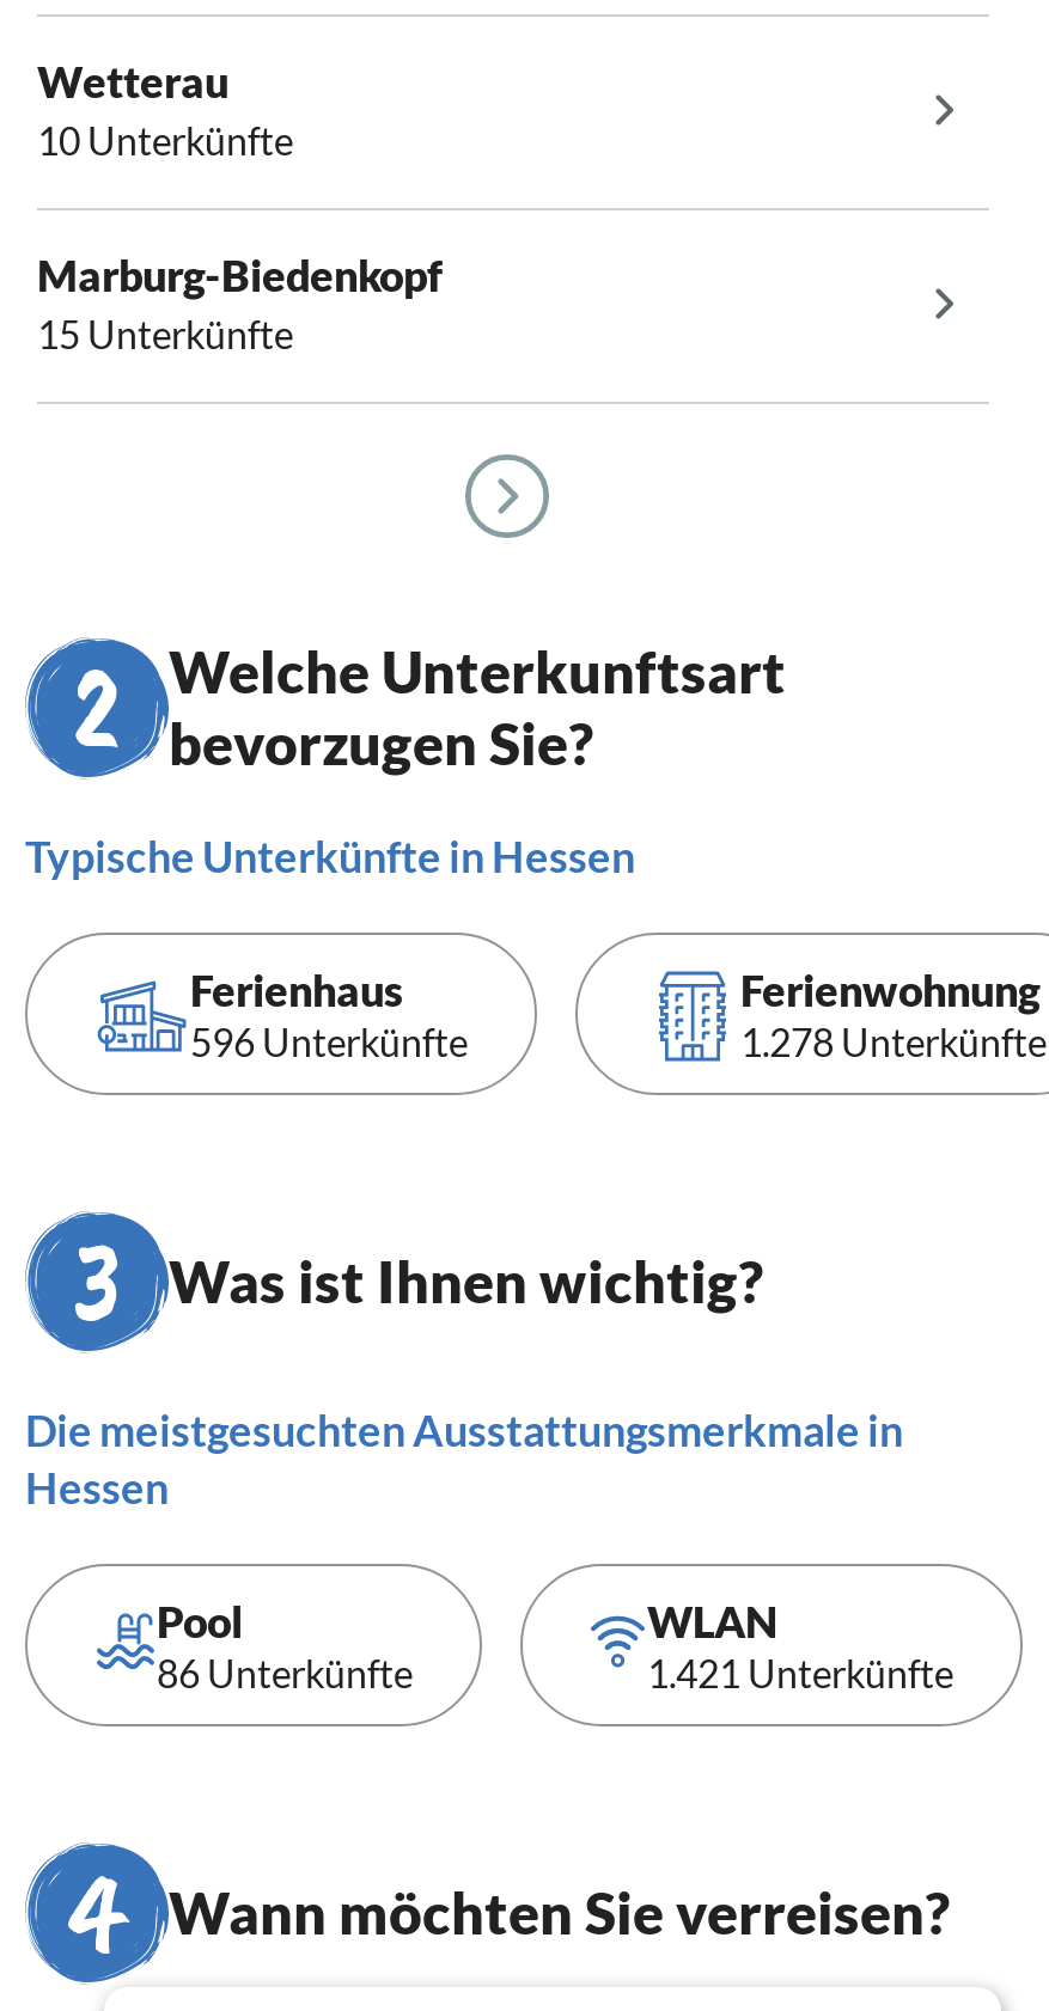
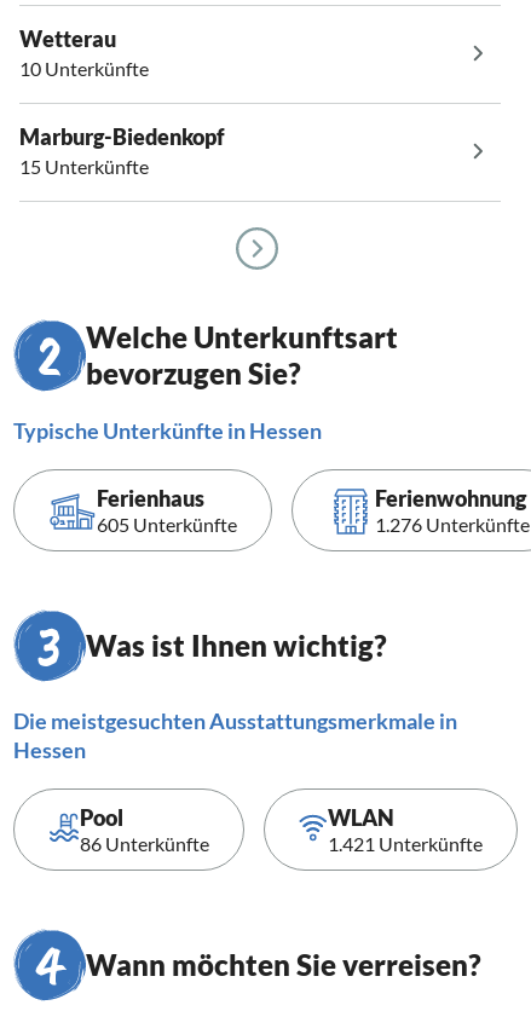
[190,1019,468,1064] 596 Unterkünfte -> [97,513,237,536] 605 Unterkünfte
[740,1019,1047,1064] 1.278 Unterkünfte -> [375,513,530,536] 1.276 Unterkünfte

